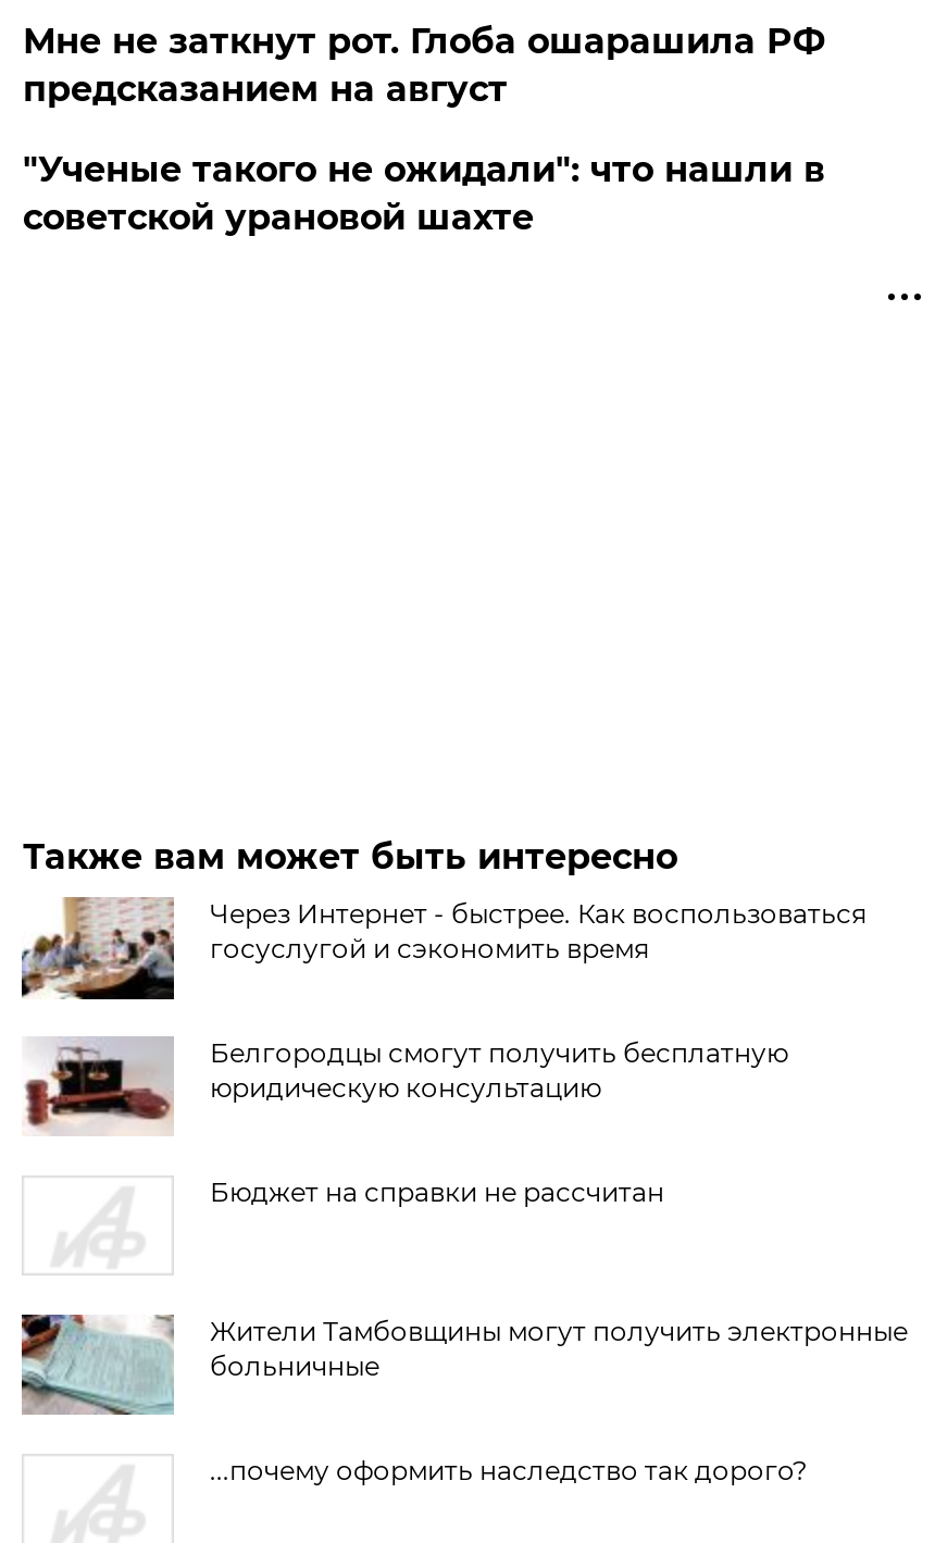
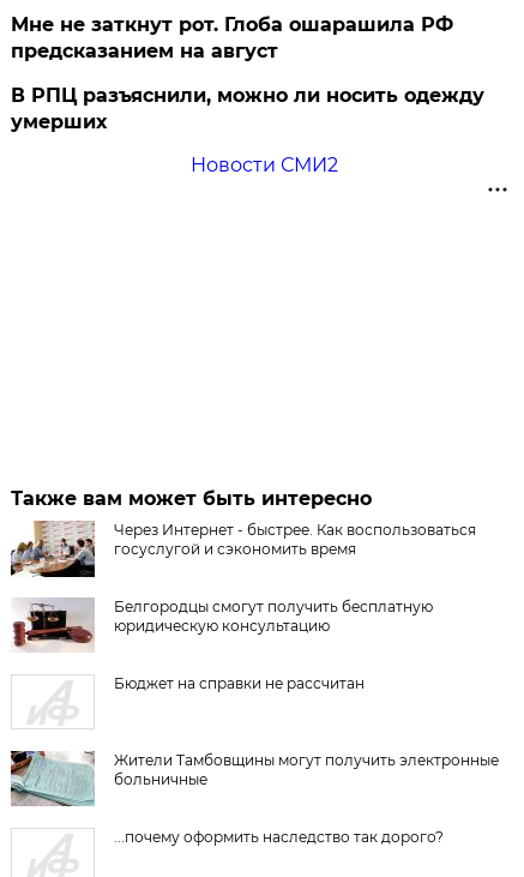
[23,148,825,237] "Ученые такого не ожидали": что нашли в | советской урановой шахте -> [11,84,485,176] В РПЦ разъяснили, можно ли носить одежду | умерших | Новости СМИ2

